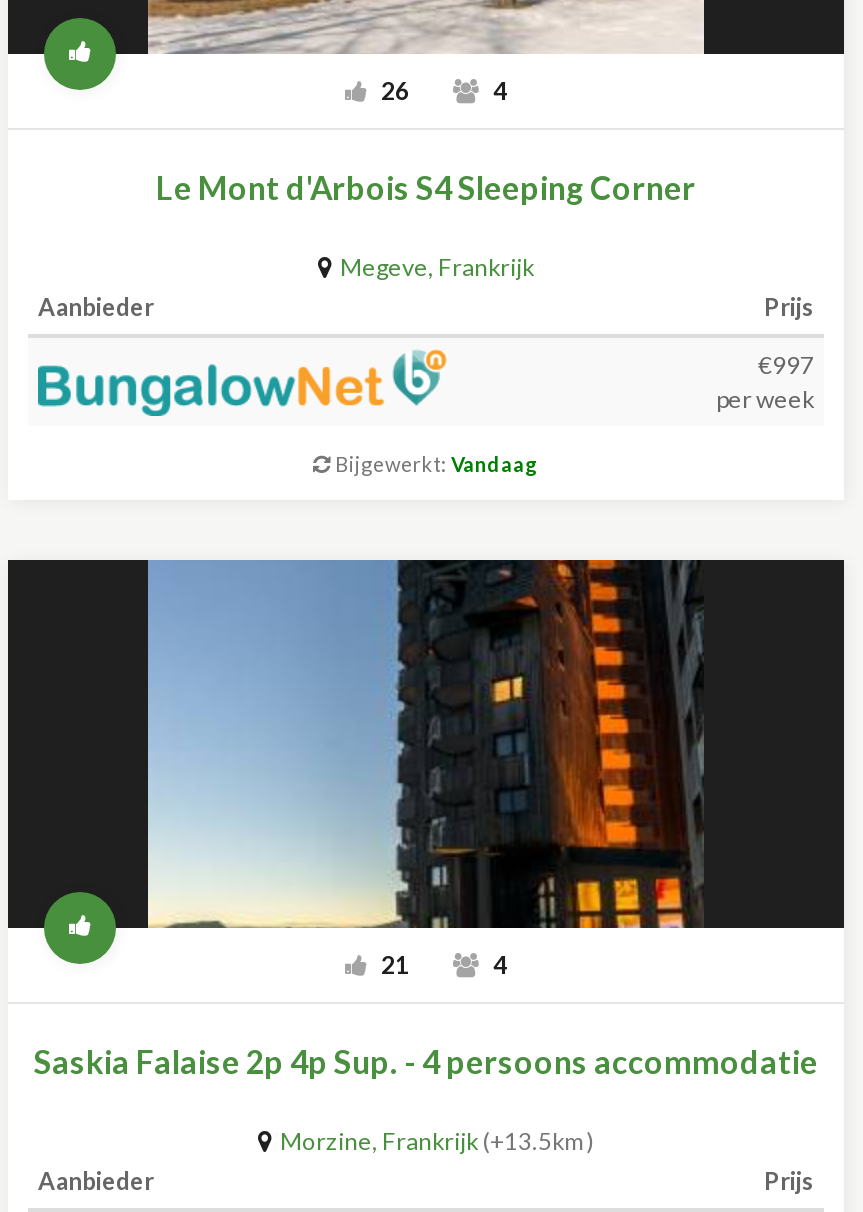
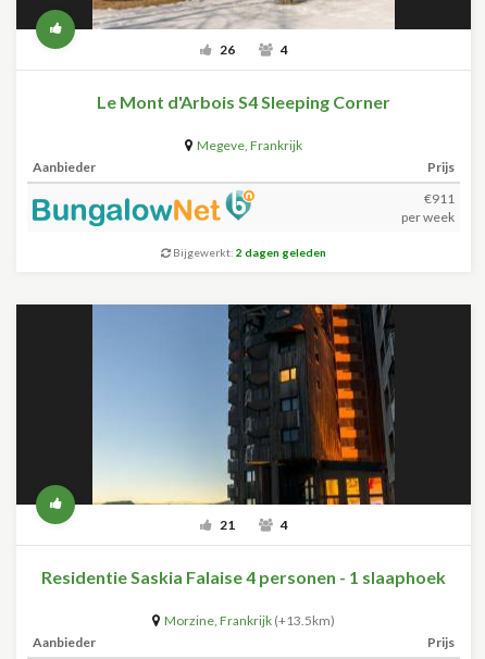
[758,350,814,380] €997 -> [424,190,455,207] €911
[331,452,539,476] Bijgewerkt: Vandaag -> [171,246,326,259] Bijgewerkt: 2 dagen geleden
[34,1042,818,1080] Saskia Falaise 2p 4p Sup. - 4 persoons accommodatie -> [41,567,446,587] Residentie Saskia Falaise 4 personen - 1 slaaphoek

